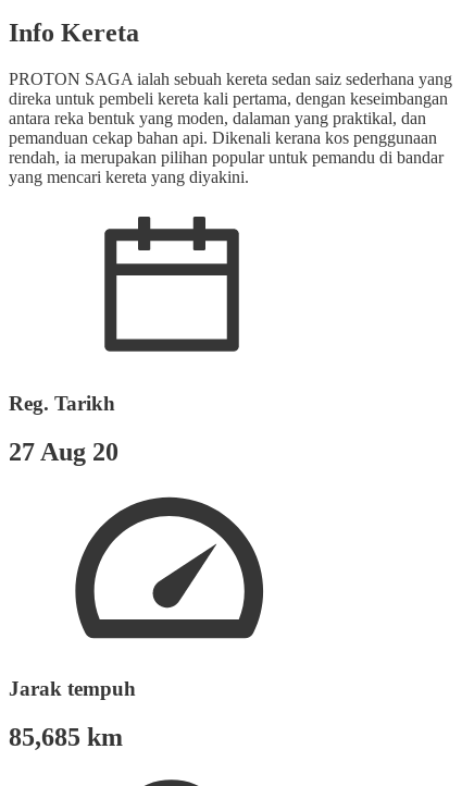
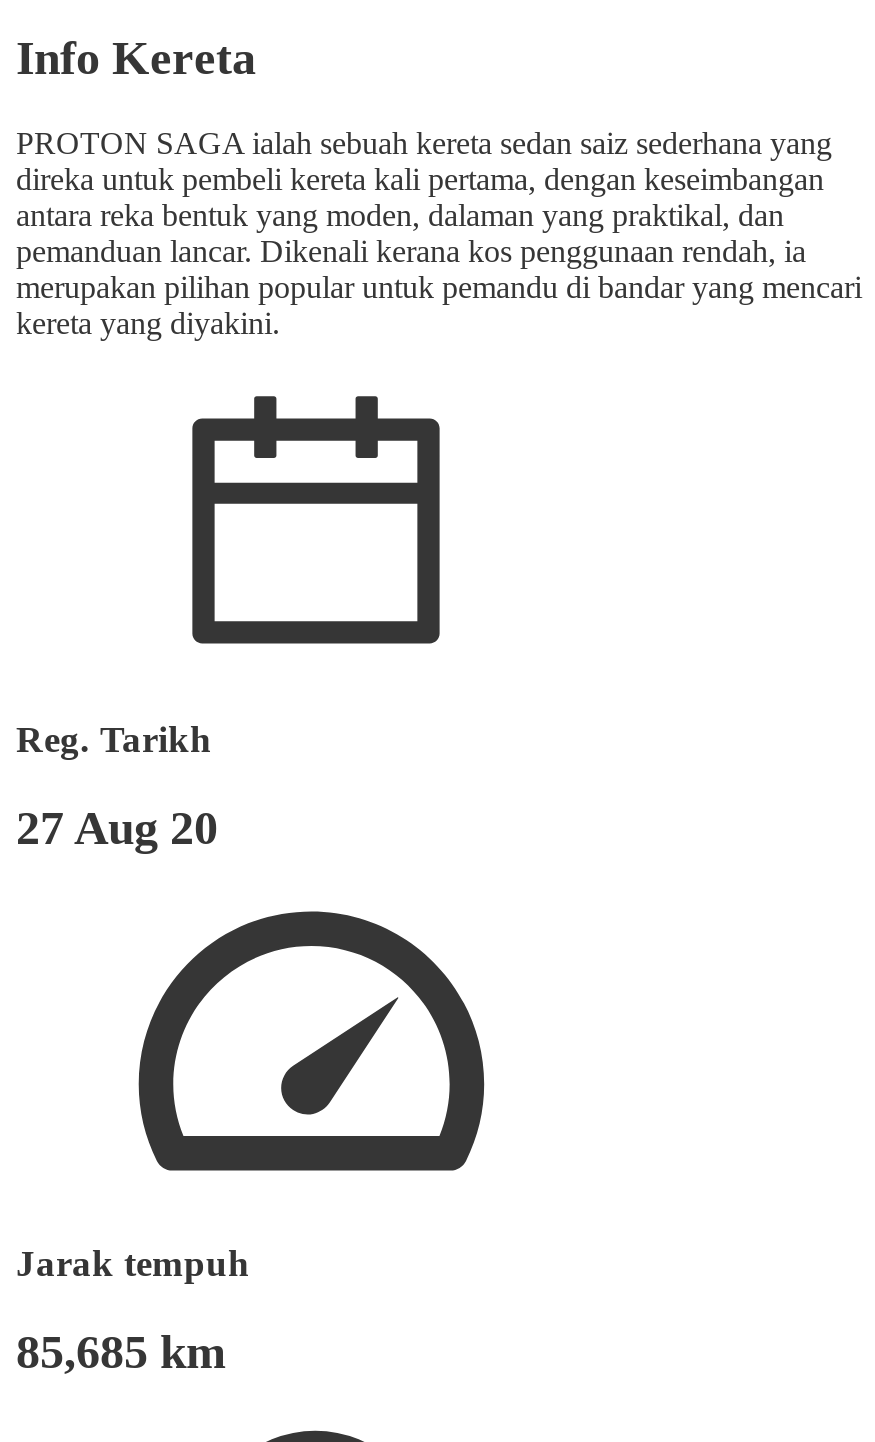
[9,128,444,186] pemanduan cekap bahan api. Dikenali kerana kos penggunaan | rendah, ia merupakan pilihan popular untuk pemandu di bandar | yang mencari kereta yang diyakini. -> [16,233,862,339] pemanduan lancar. Dikenali kerana kos penggunaan rendah, ia | merupakan pilihan popular untuk pemandu di bandar yang mencari | kereta yang diyakini.

